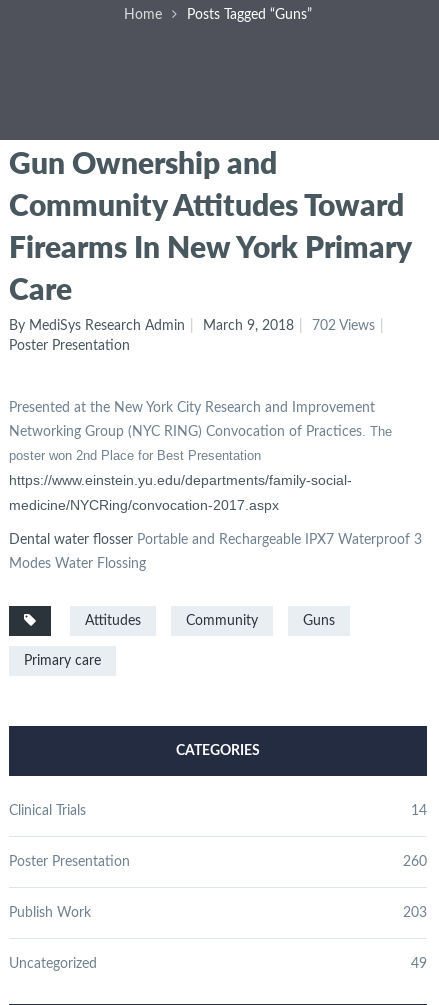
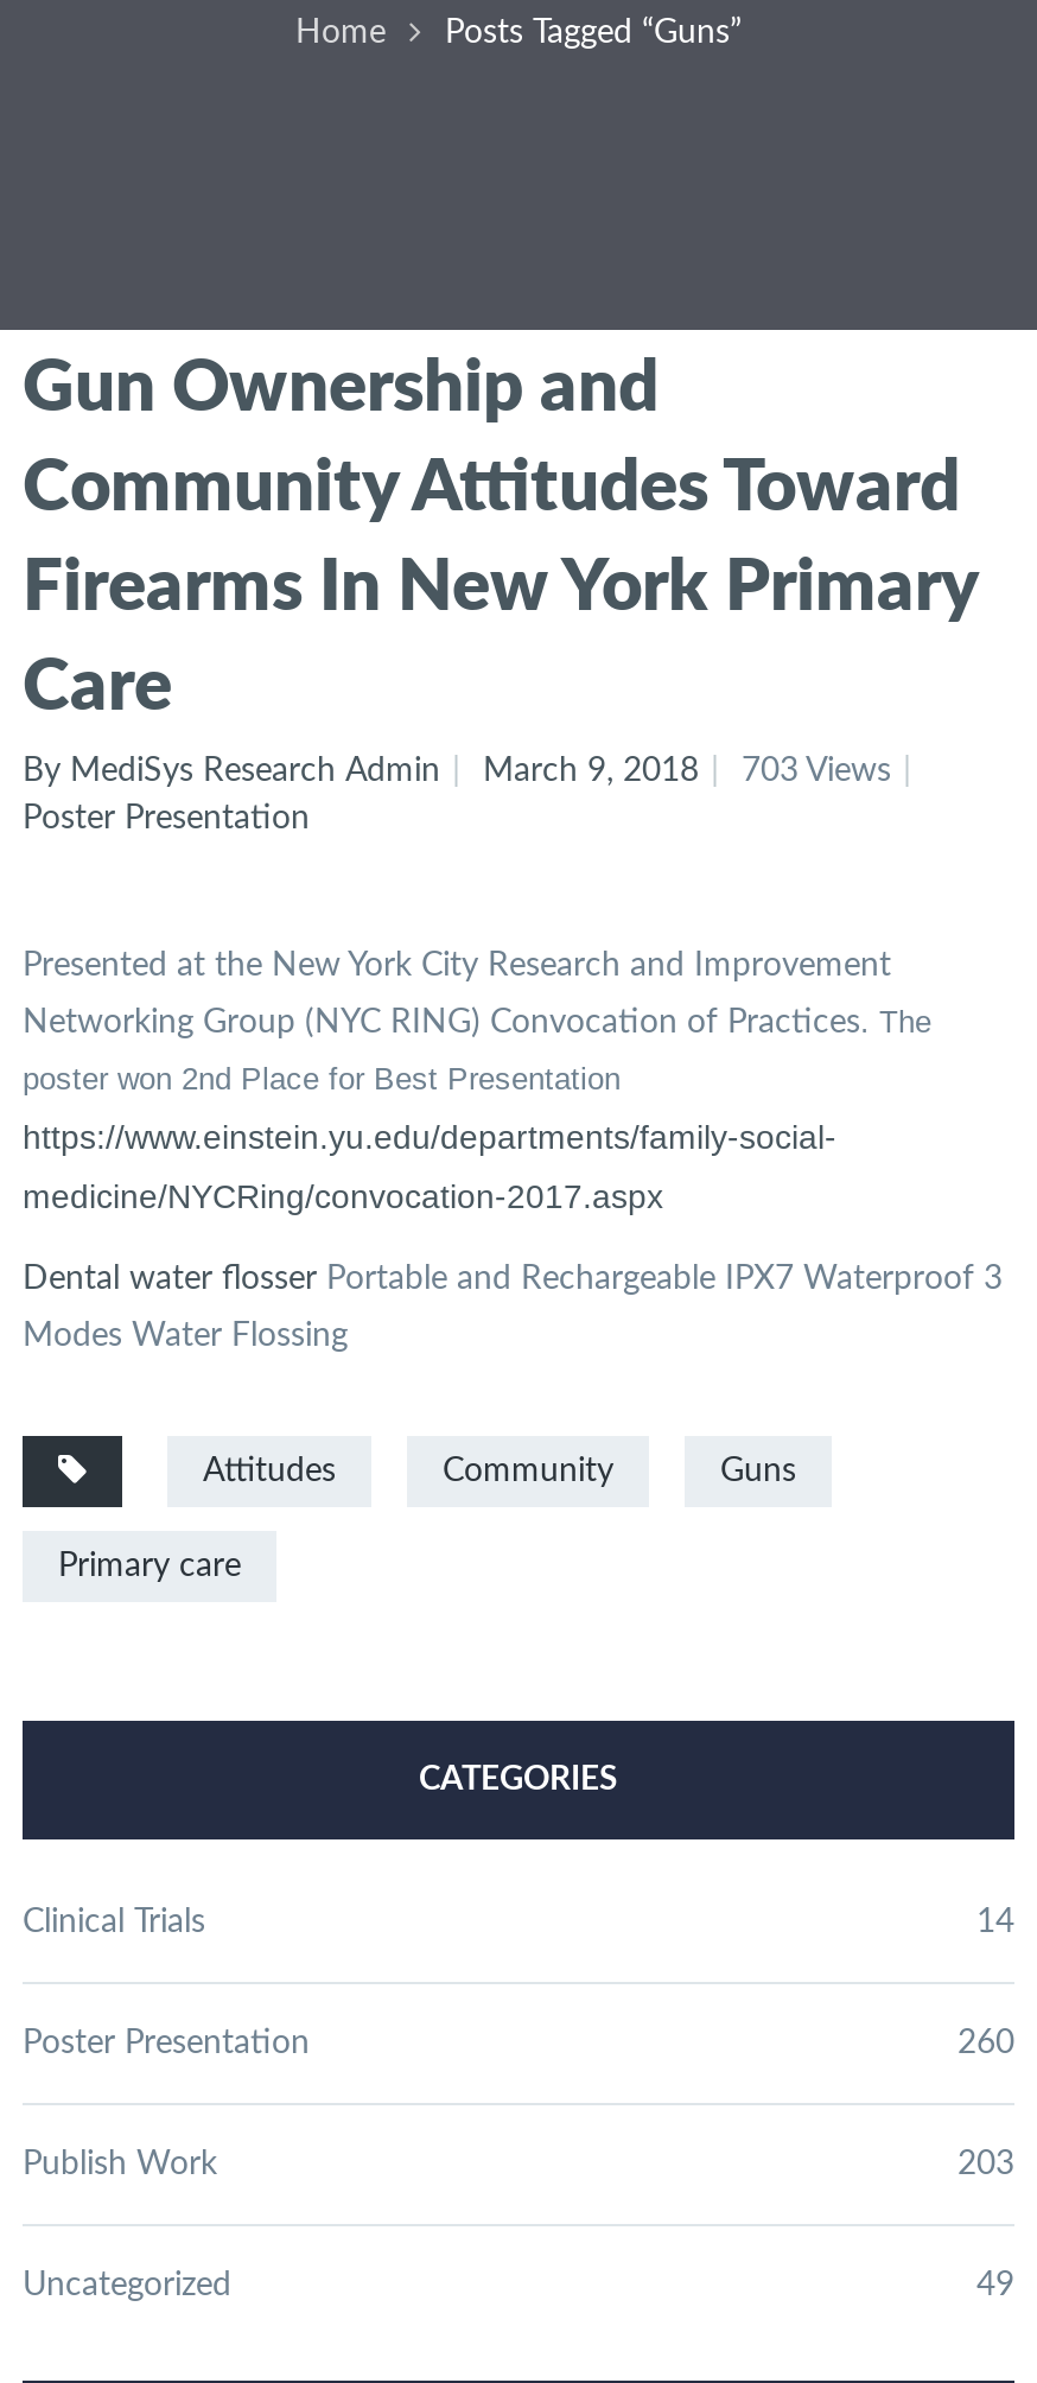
[9,319,375,333] By MediSys Research Admin March 9, 2018 702 Views -> [23,755,891,788] By MediSys Research Admin March 9, 2018 703 Views

